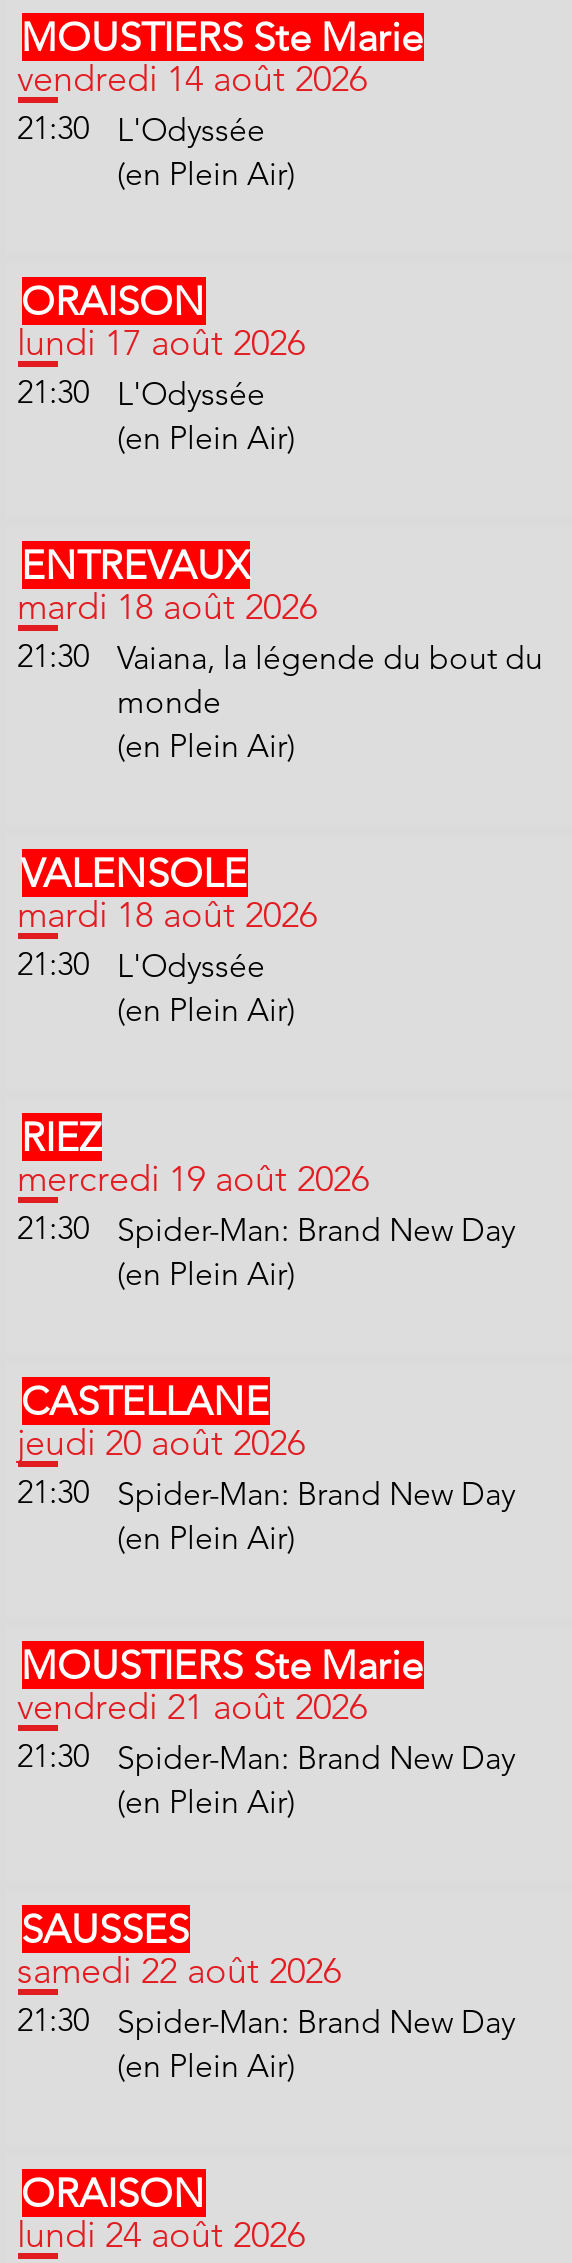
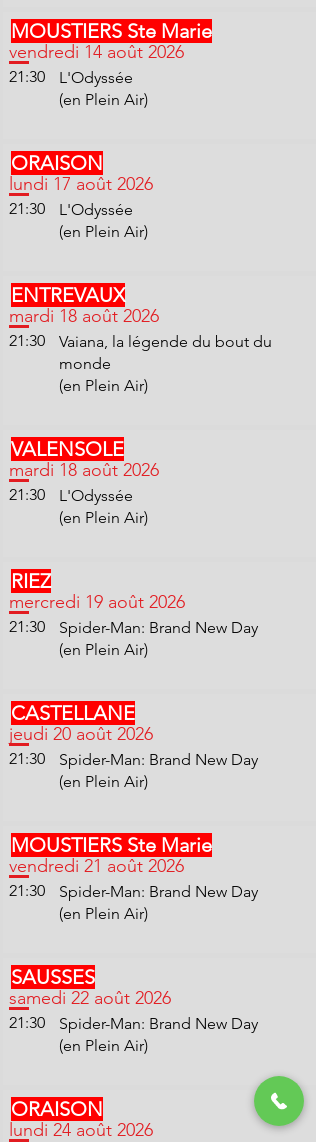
none -> [253,1075,305,1128] [image]

